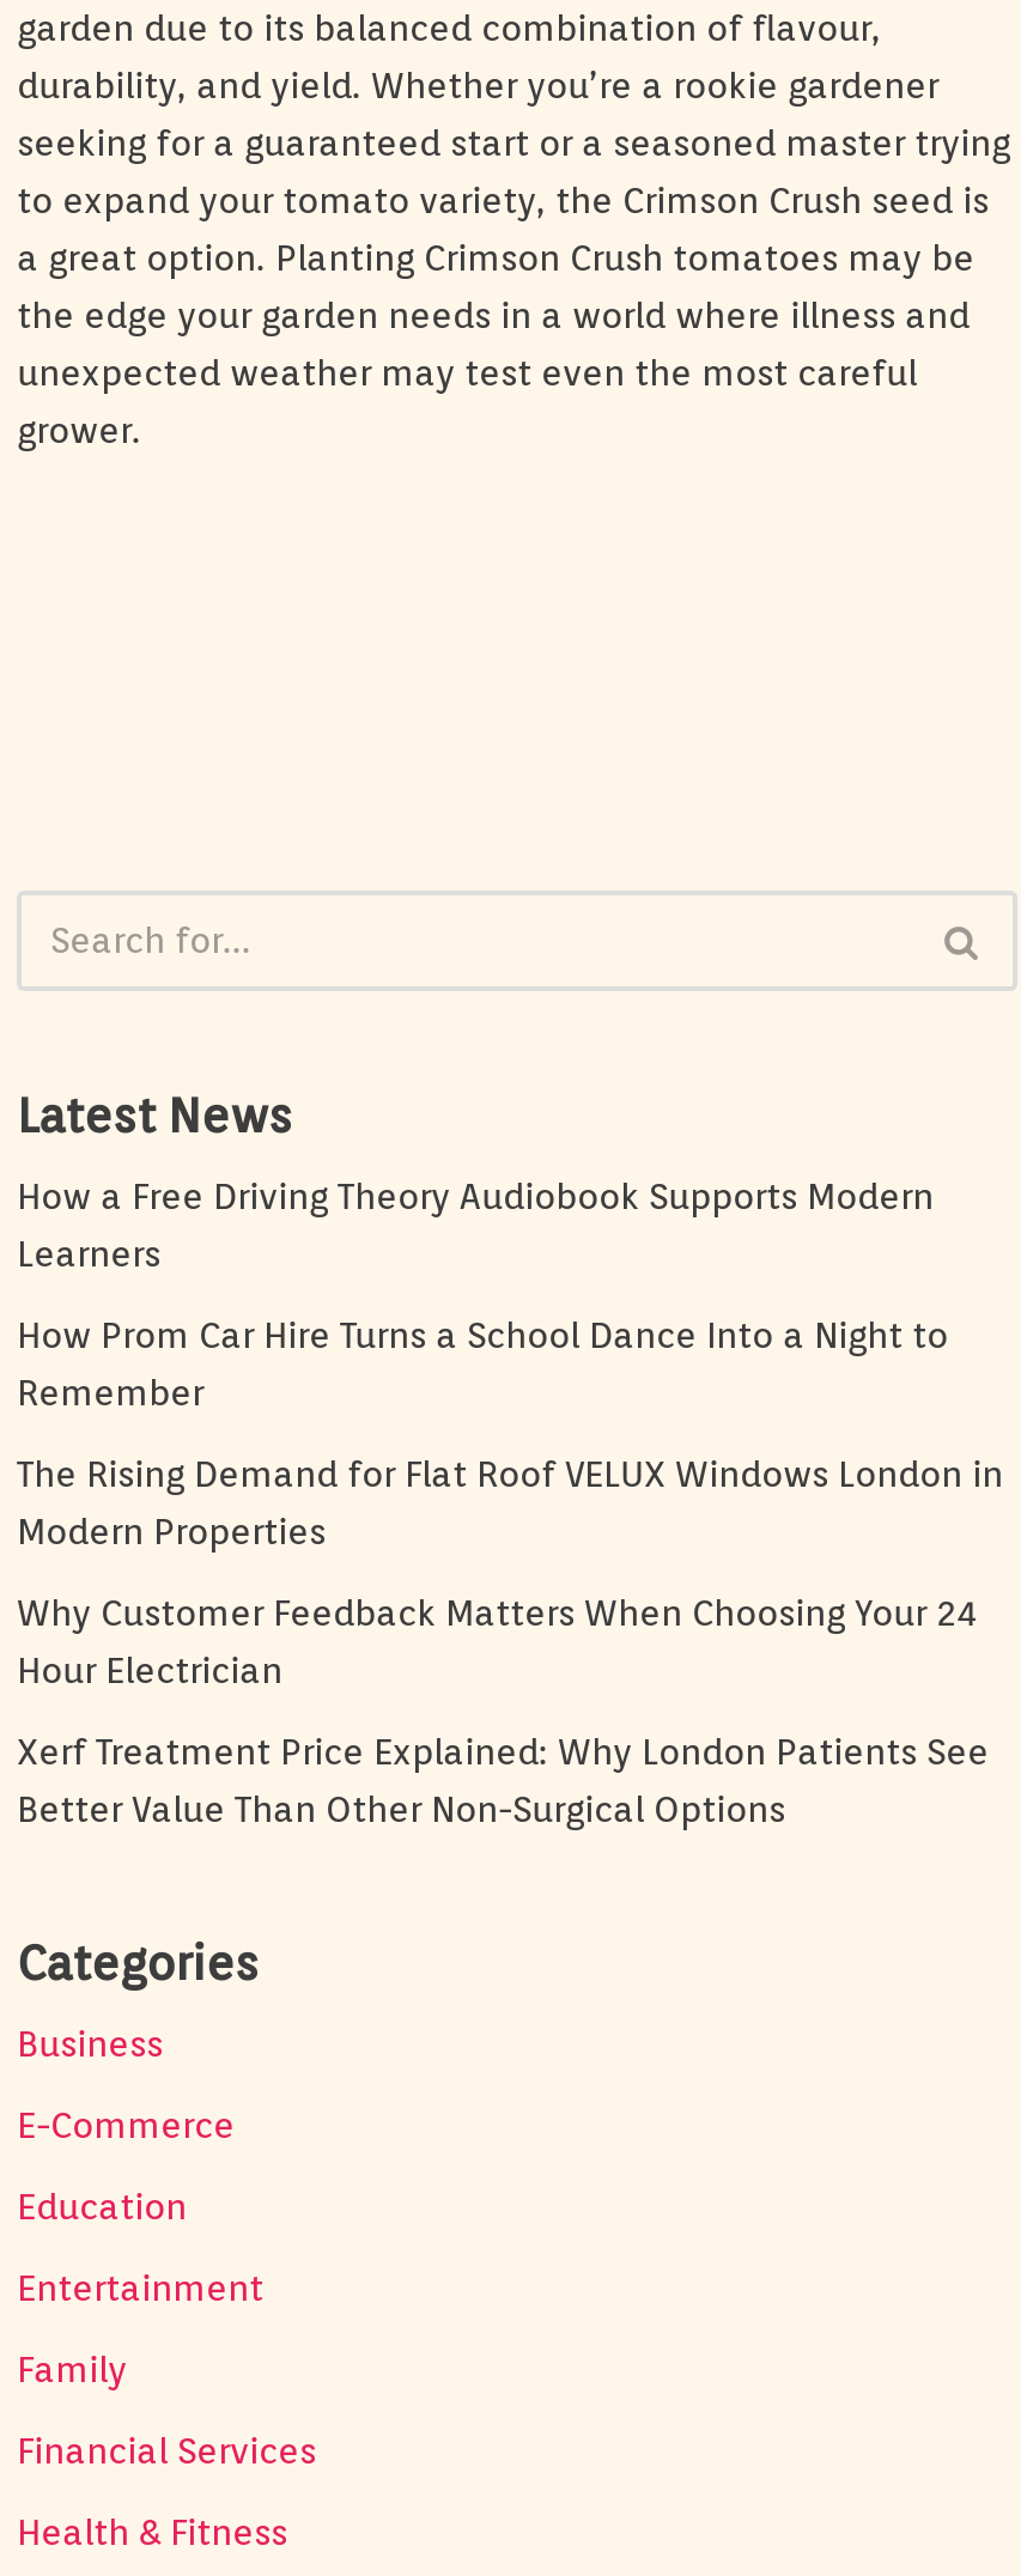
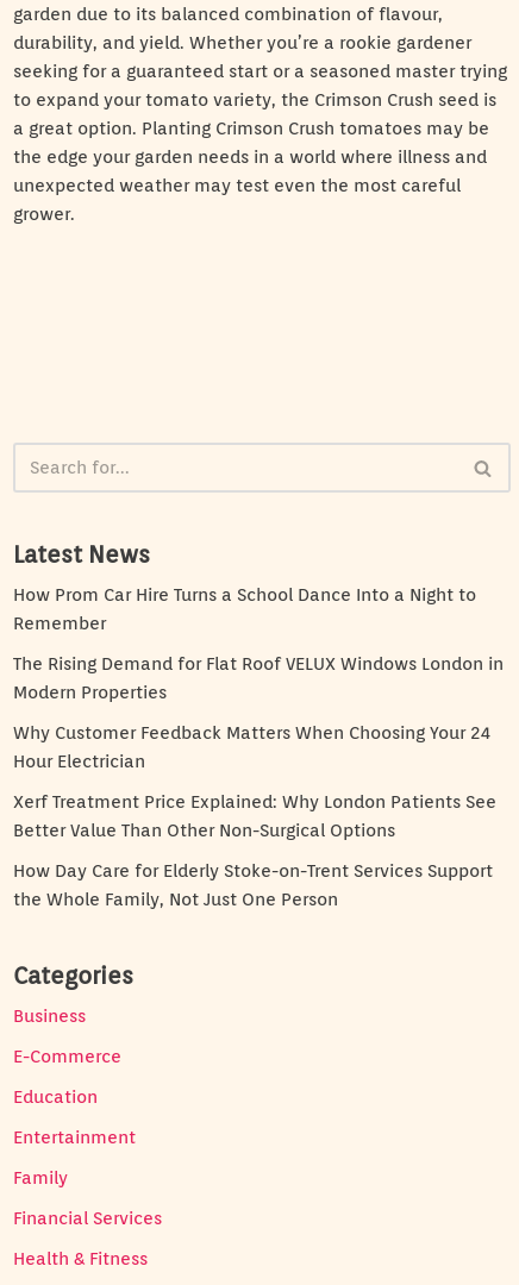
[17,1176,934,1277] How a Free Driving Theory Audiobook Supports Modern | Learners -> none
moved [17,1315,1003,1832] -> [13,584,504,841]: How Prom Car Hire Turns a School Dance Into a Night to | Remember | The Rising Demand for Flat Roof VELUX Windows London in | Modern Properties | Why Customer Feedback Matters When Choosing Your 24 | Hour Electrician | Xerf Treatment Price Explained: Why London Patients See | Better Value Than Other Non-Surgical Options
none -> [13,860,493,910] How Day Care for Elderly Stoke-on-Trent Services Support | the Whole Family, Not Just One Person

